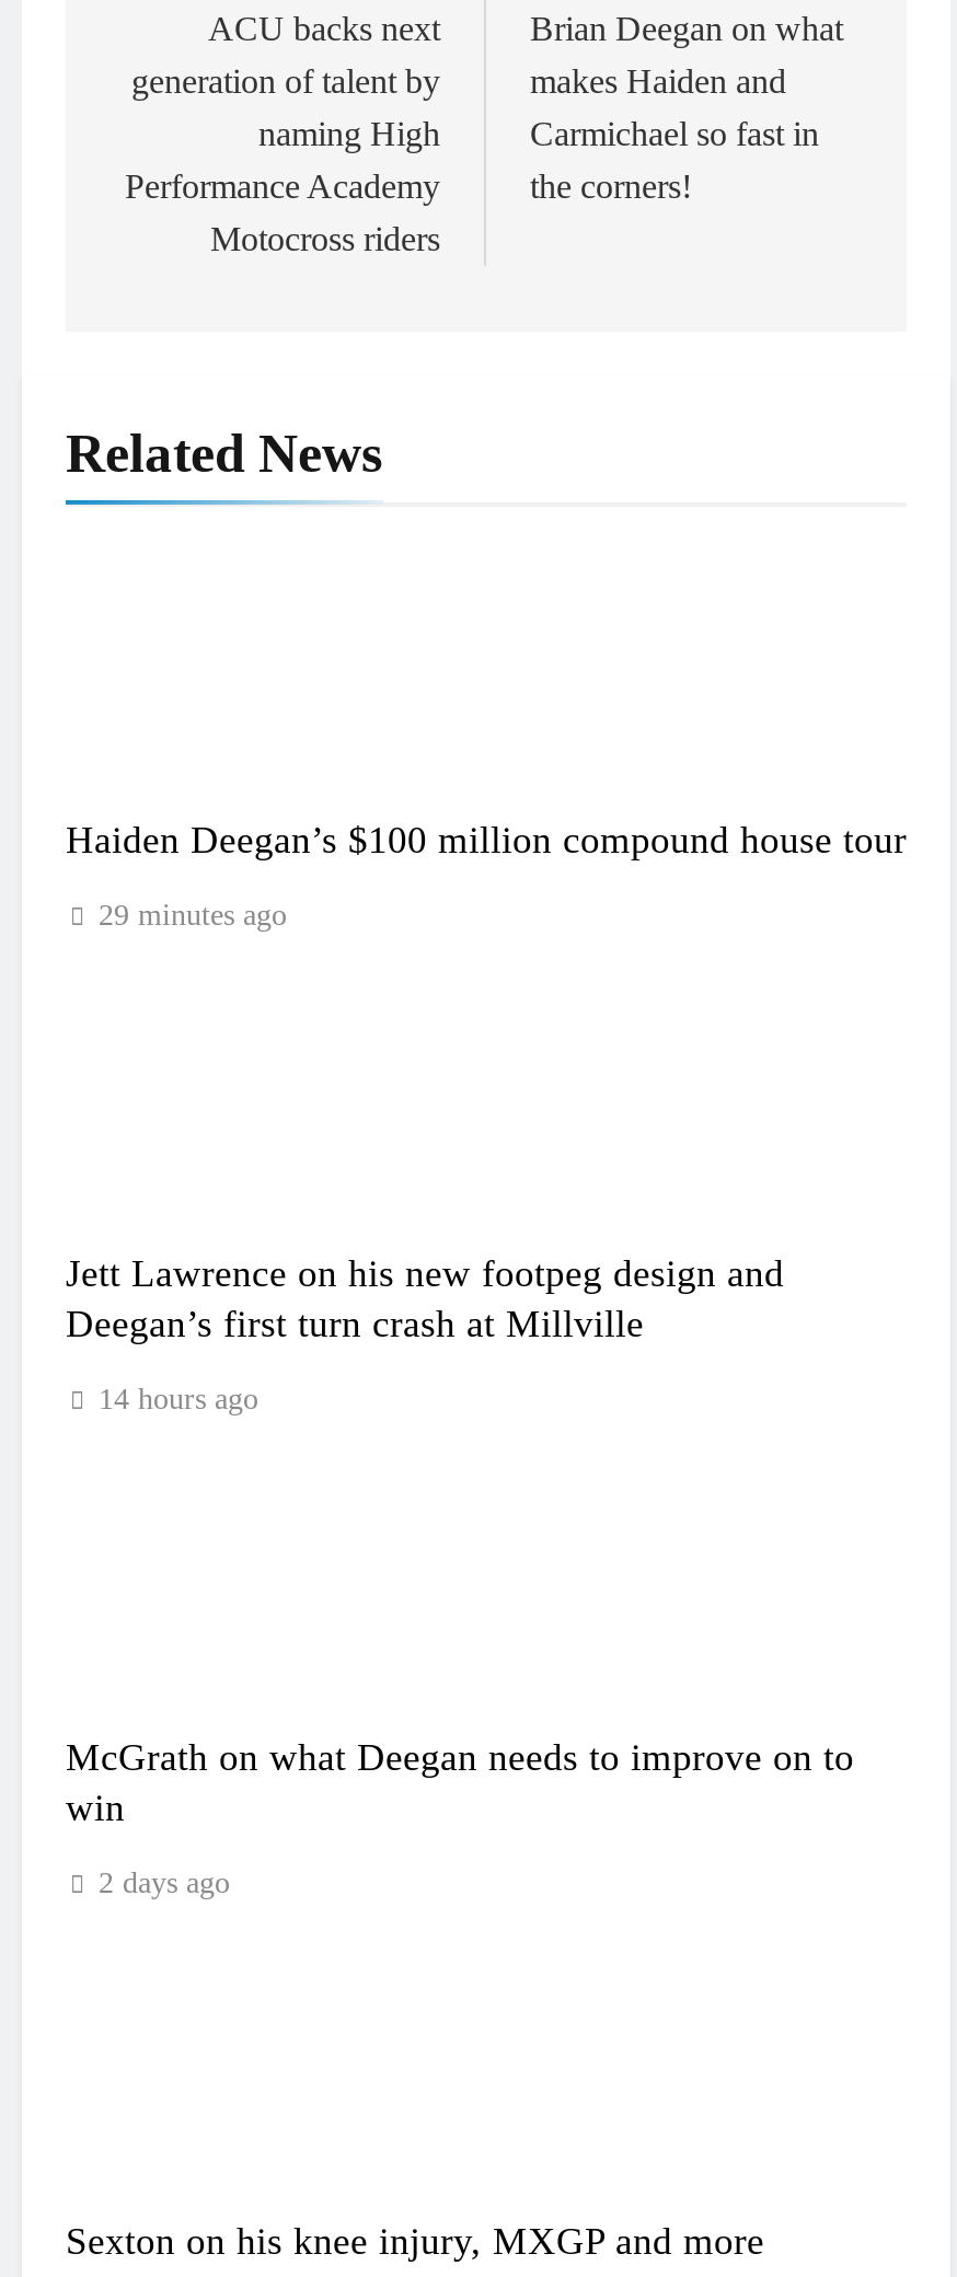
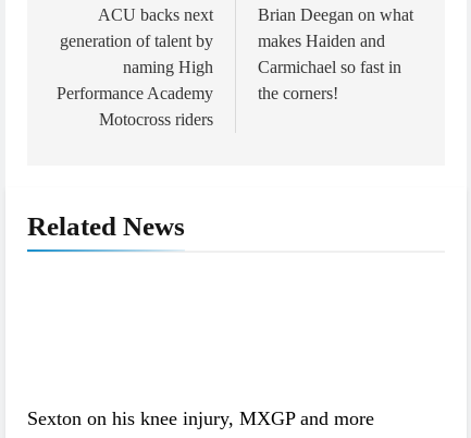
[66,817,907,931] Haiden Deegan’s $100 million compound house tour | 29 minutes ago -> none
[66,1251,784,1415] Jett Lawrence on his new footpeg design and | Deegan’s first turn crash at Millville | 14 hours ago -> none
[66,1735,854,1899] McGrath on what Deegan needs to improve on to | win | 2 days ago -> none

